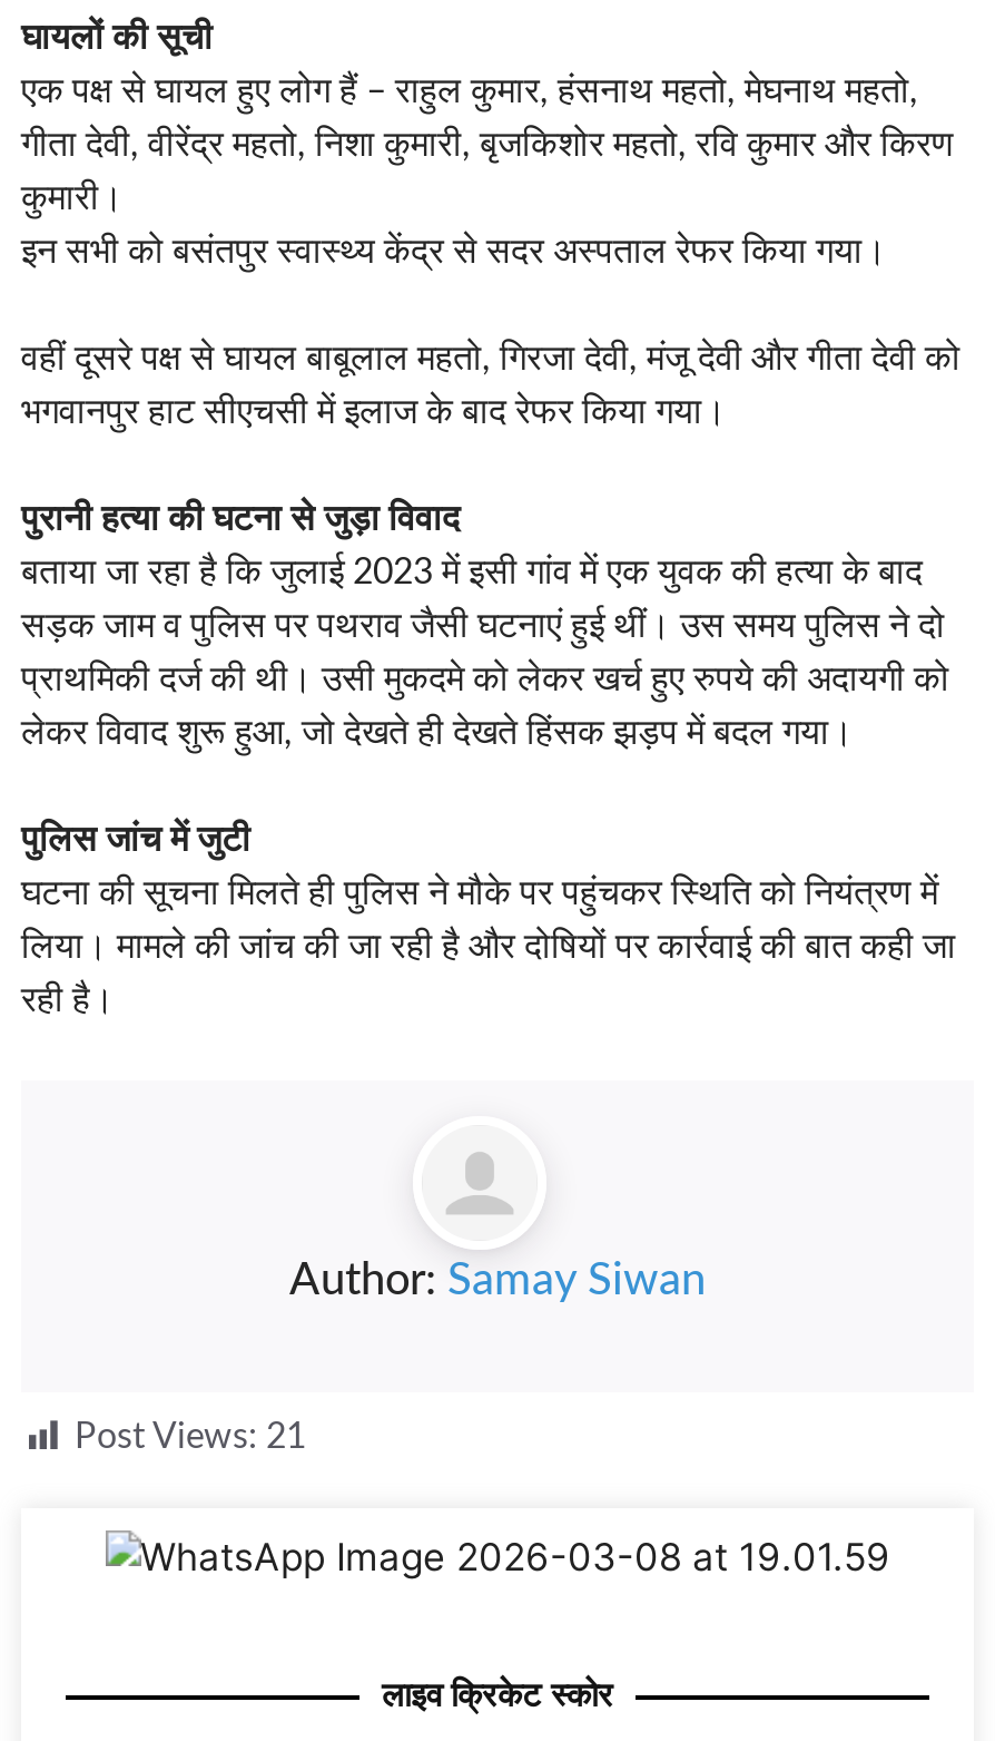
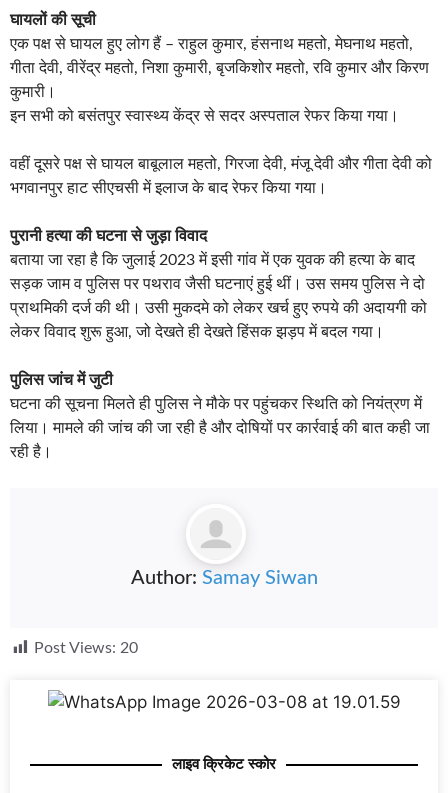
[75,1420,306,1455] Post Views: 21 -> [34,640,138,656] Post Views: 20

